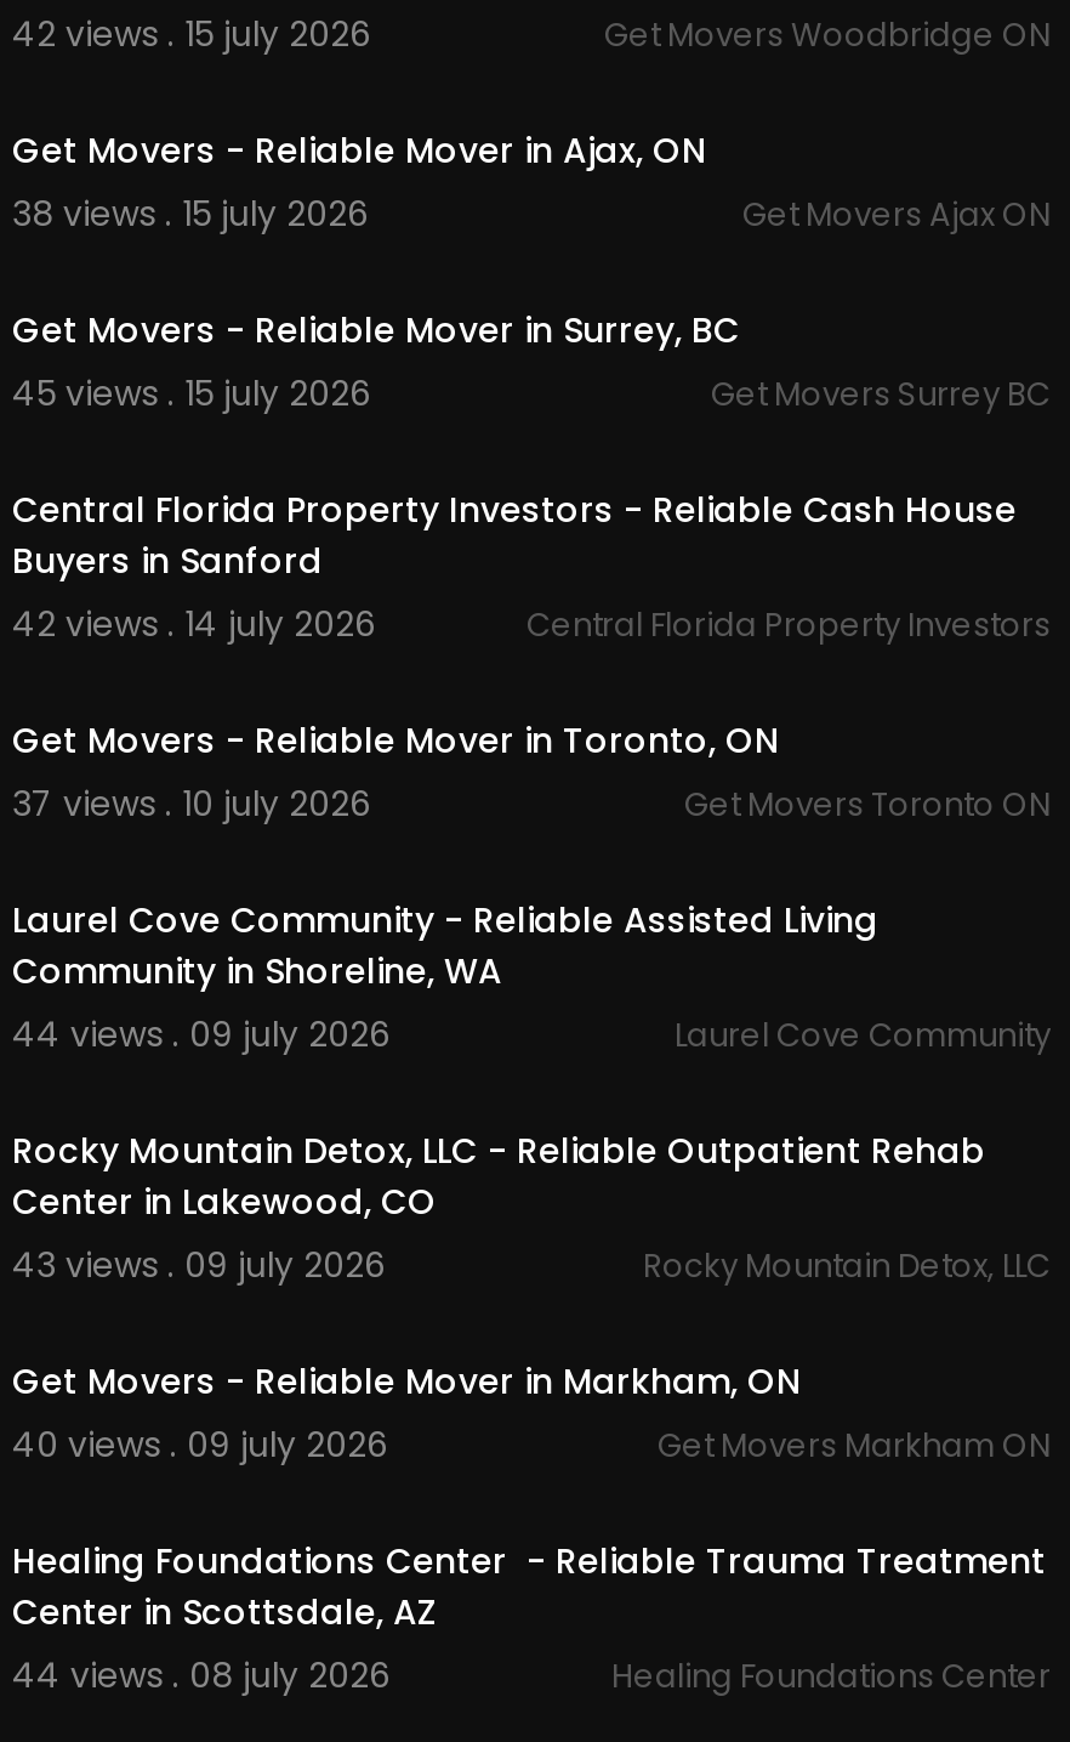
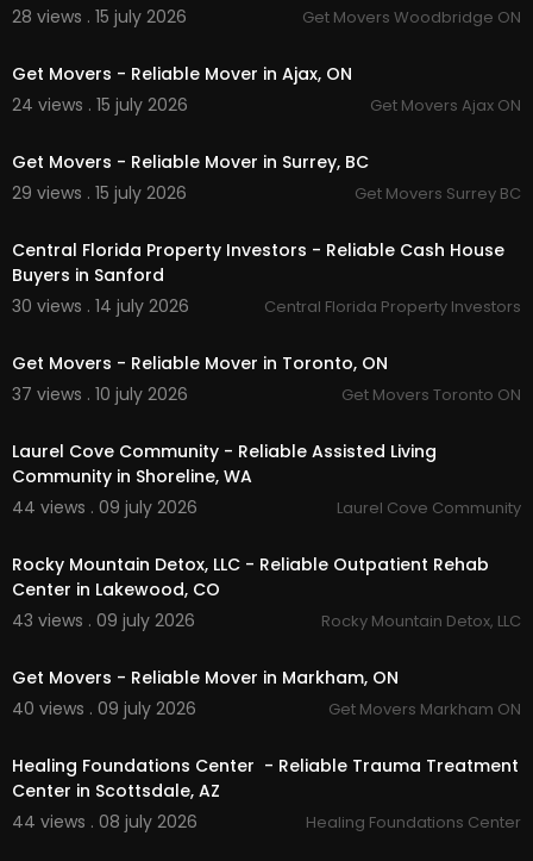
[12,10,371,58] 42 views . 15 july 2026 -> [12,5,187,29] 28 views . 15 july 2026
[12,189,369,238] 38 views . 15 july 2026 -> [12,93,188,117] 24 views . 15 july 2026
[12,369,371,418] 45 views . 15 july 2026 -> [12,181,187,205] 29 views . 15 july 2026
[12,600,376,648] 42 views . 14 july 2026 -> [12,294,189,318] 30 views . 14 july 2026

